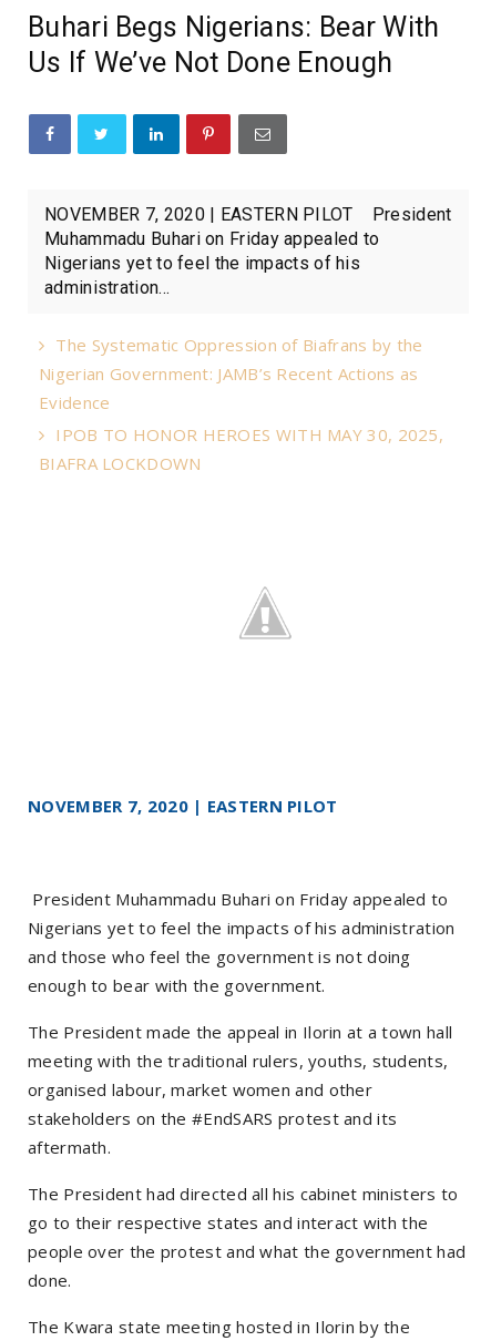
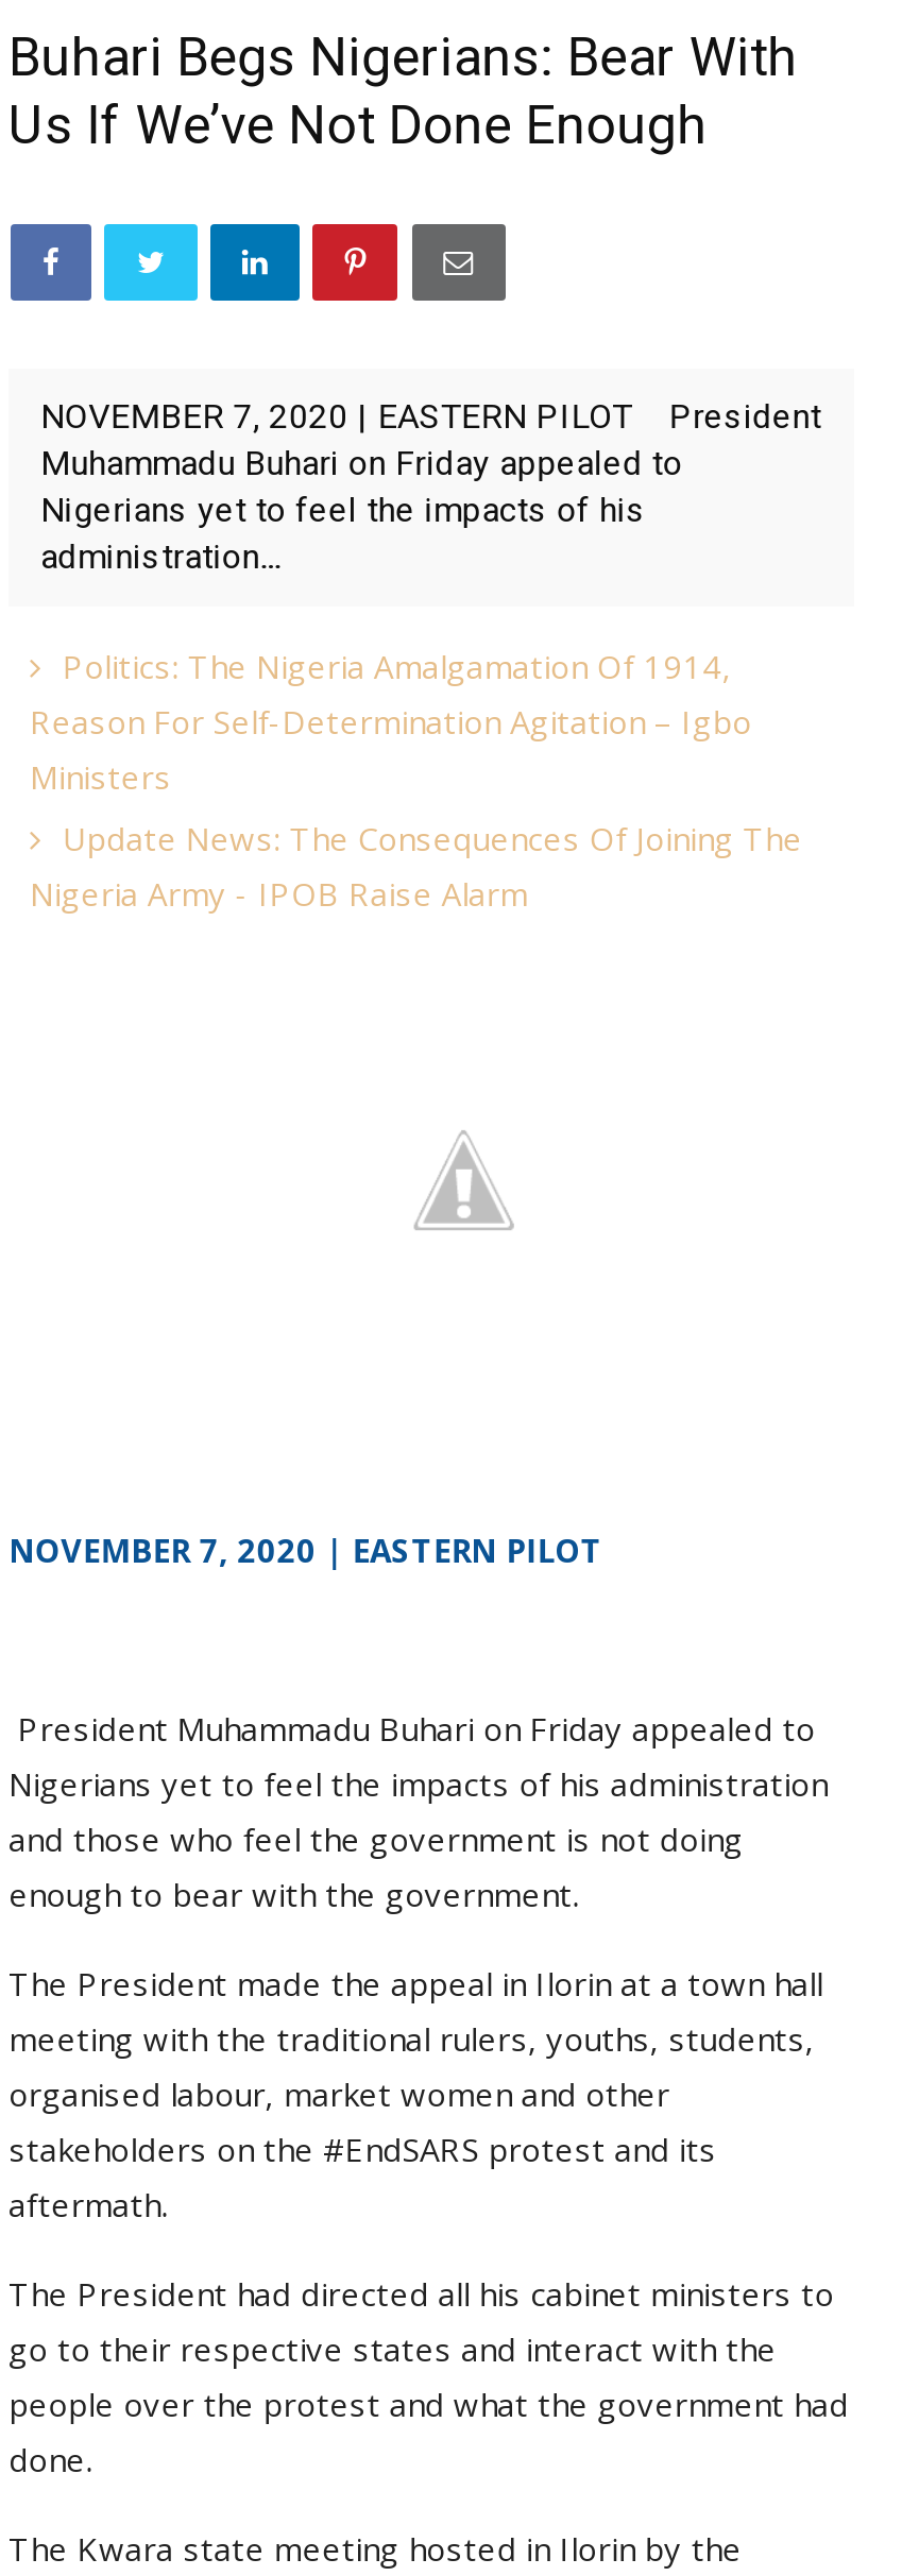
[39,333,443,474] The Systematic Oppression of Biafrans by the | Nigerian Government: JAMB’s Recent Actions as | Evidence | IPOB TO HONOR HEROES WITH MAY 30, 2025, | BIAFRA LOCKDOWN -> [30,644,802,914] Politics: The Nigeria Amalgamation Of 1914, | Reason For Self-Determination Agitation – Igbo | Ministers | Update News: The Consequences Of Joining The | Nigeria Army - IPOB Raise Alarm

